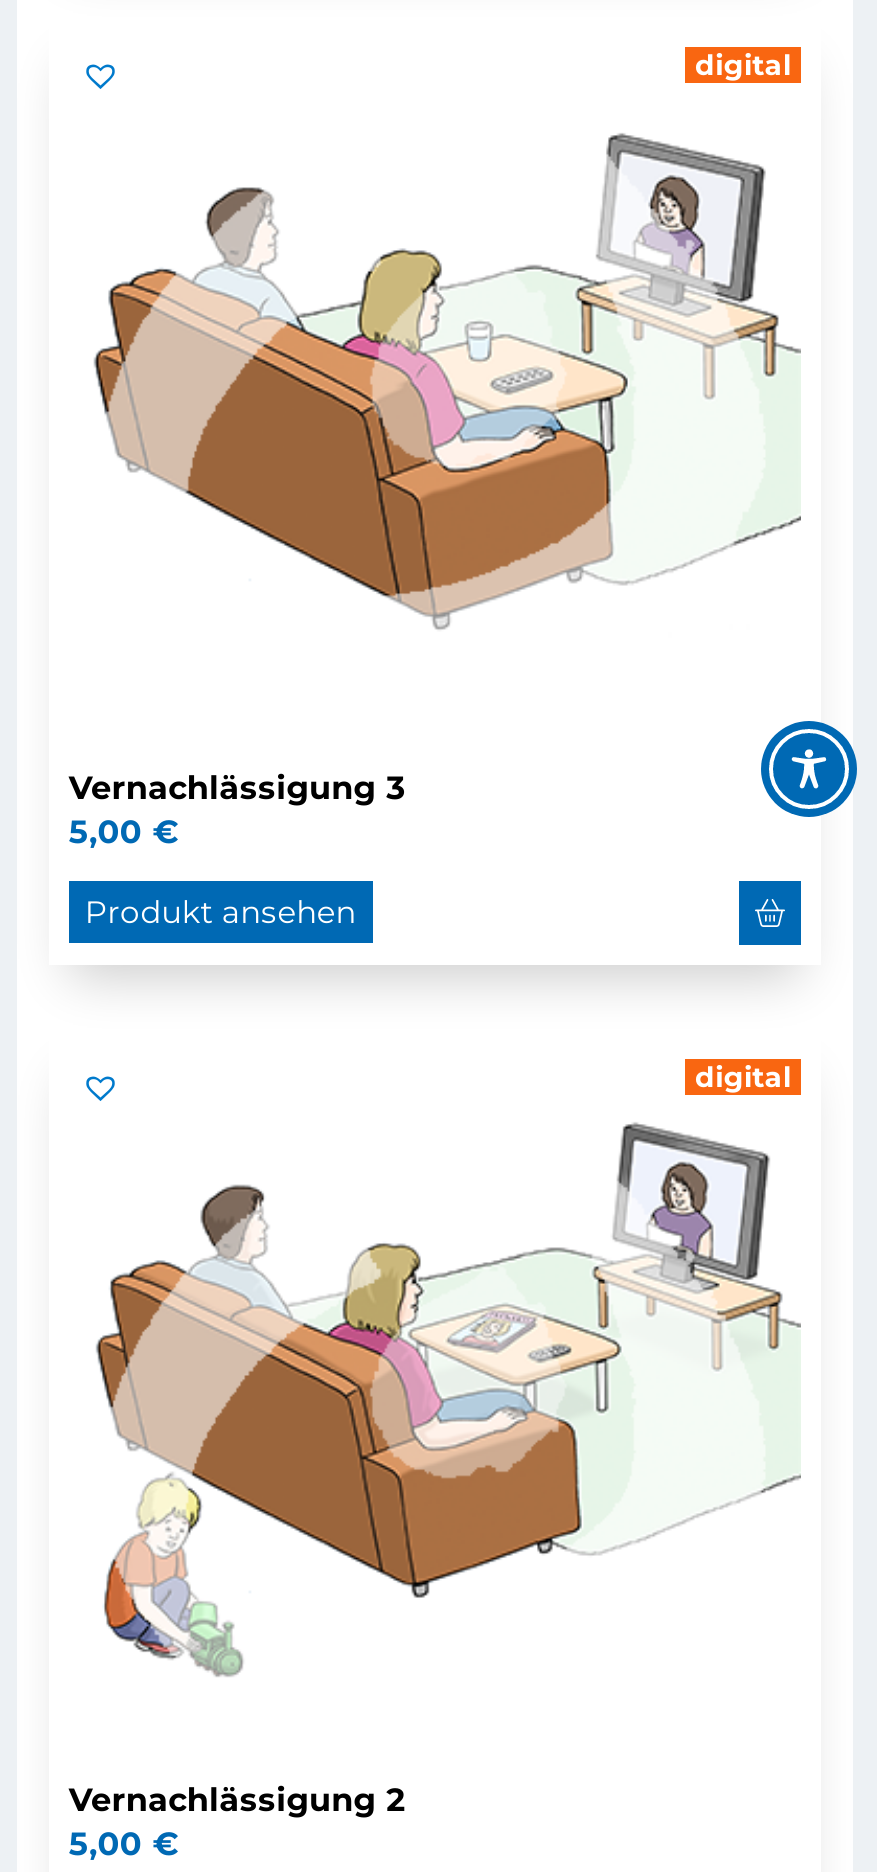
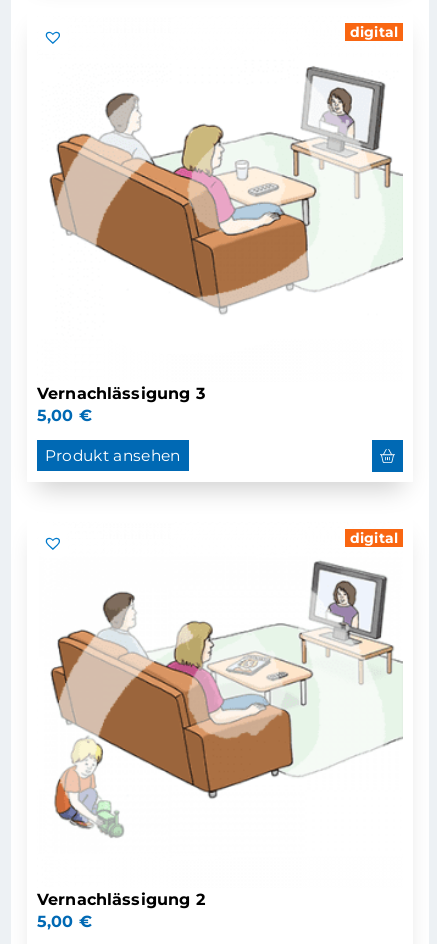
[759,719,859,819] [image] -> none

